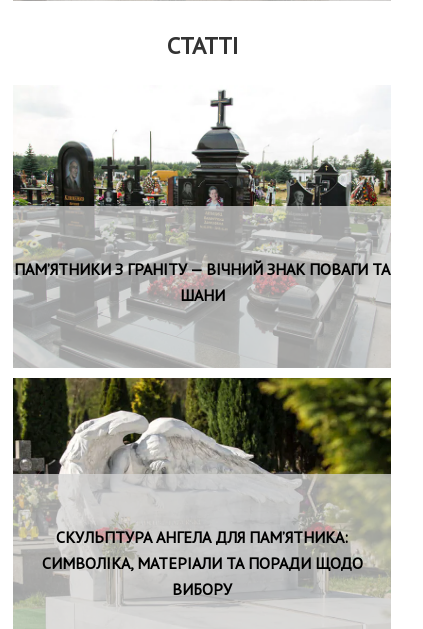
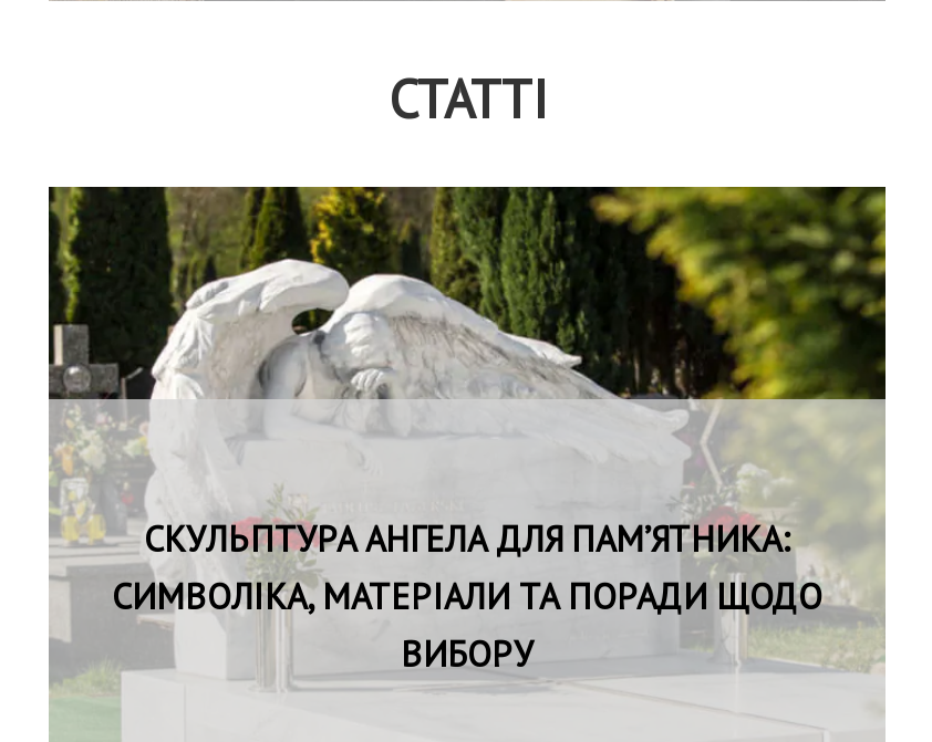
[12,89,391,305] [image] | ПАМ’ЯТНИКИ З ГРАНІТУ — ВІЧНИЙ ЗНАК ПОВАГИ ТА | ШАНИ -> none
[14,287,357,368] [image] -> none

